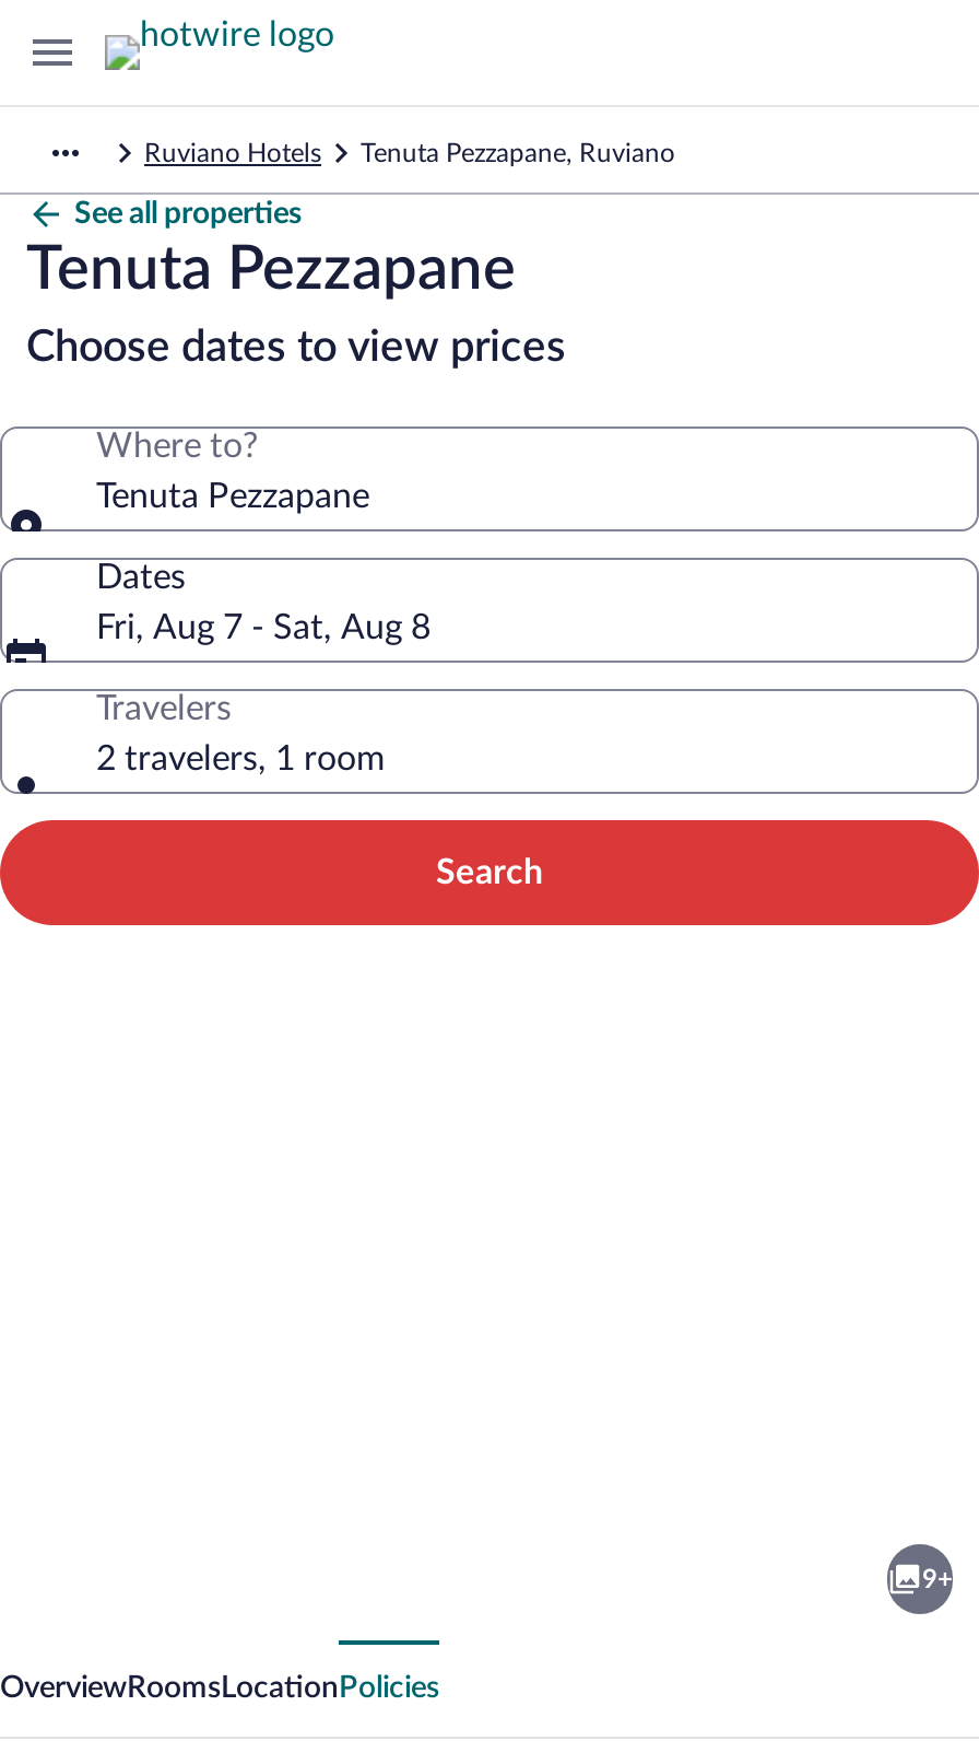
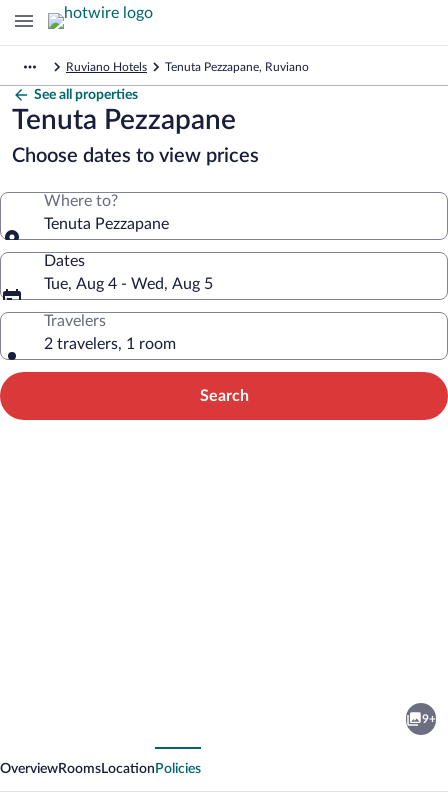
[96,610,430,645] Fri, Aug 7 - Sat, Aug 8 -> [44,276,213,292] Tue, Aug 4 - Wed, Aug 5

